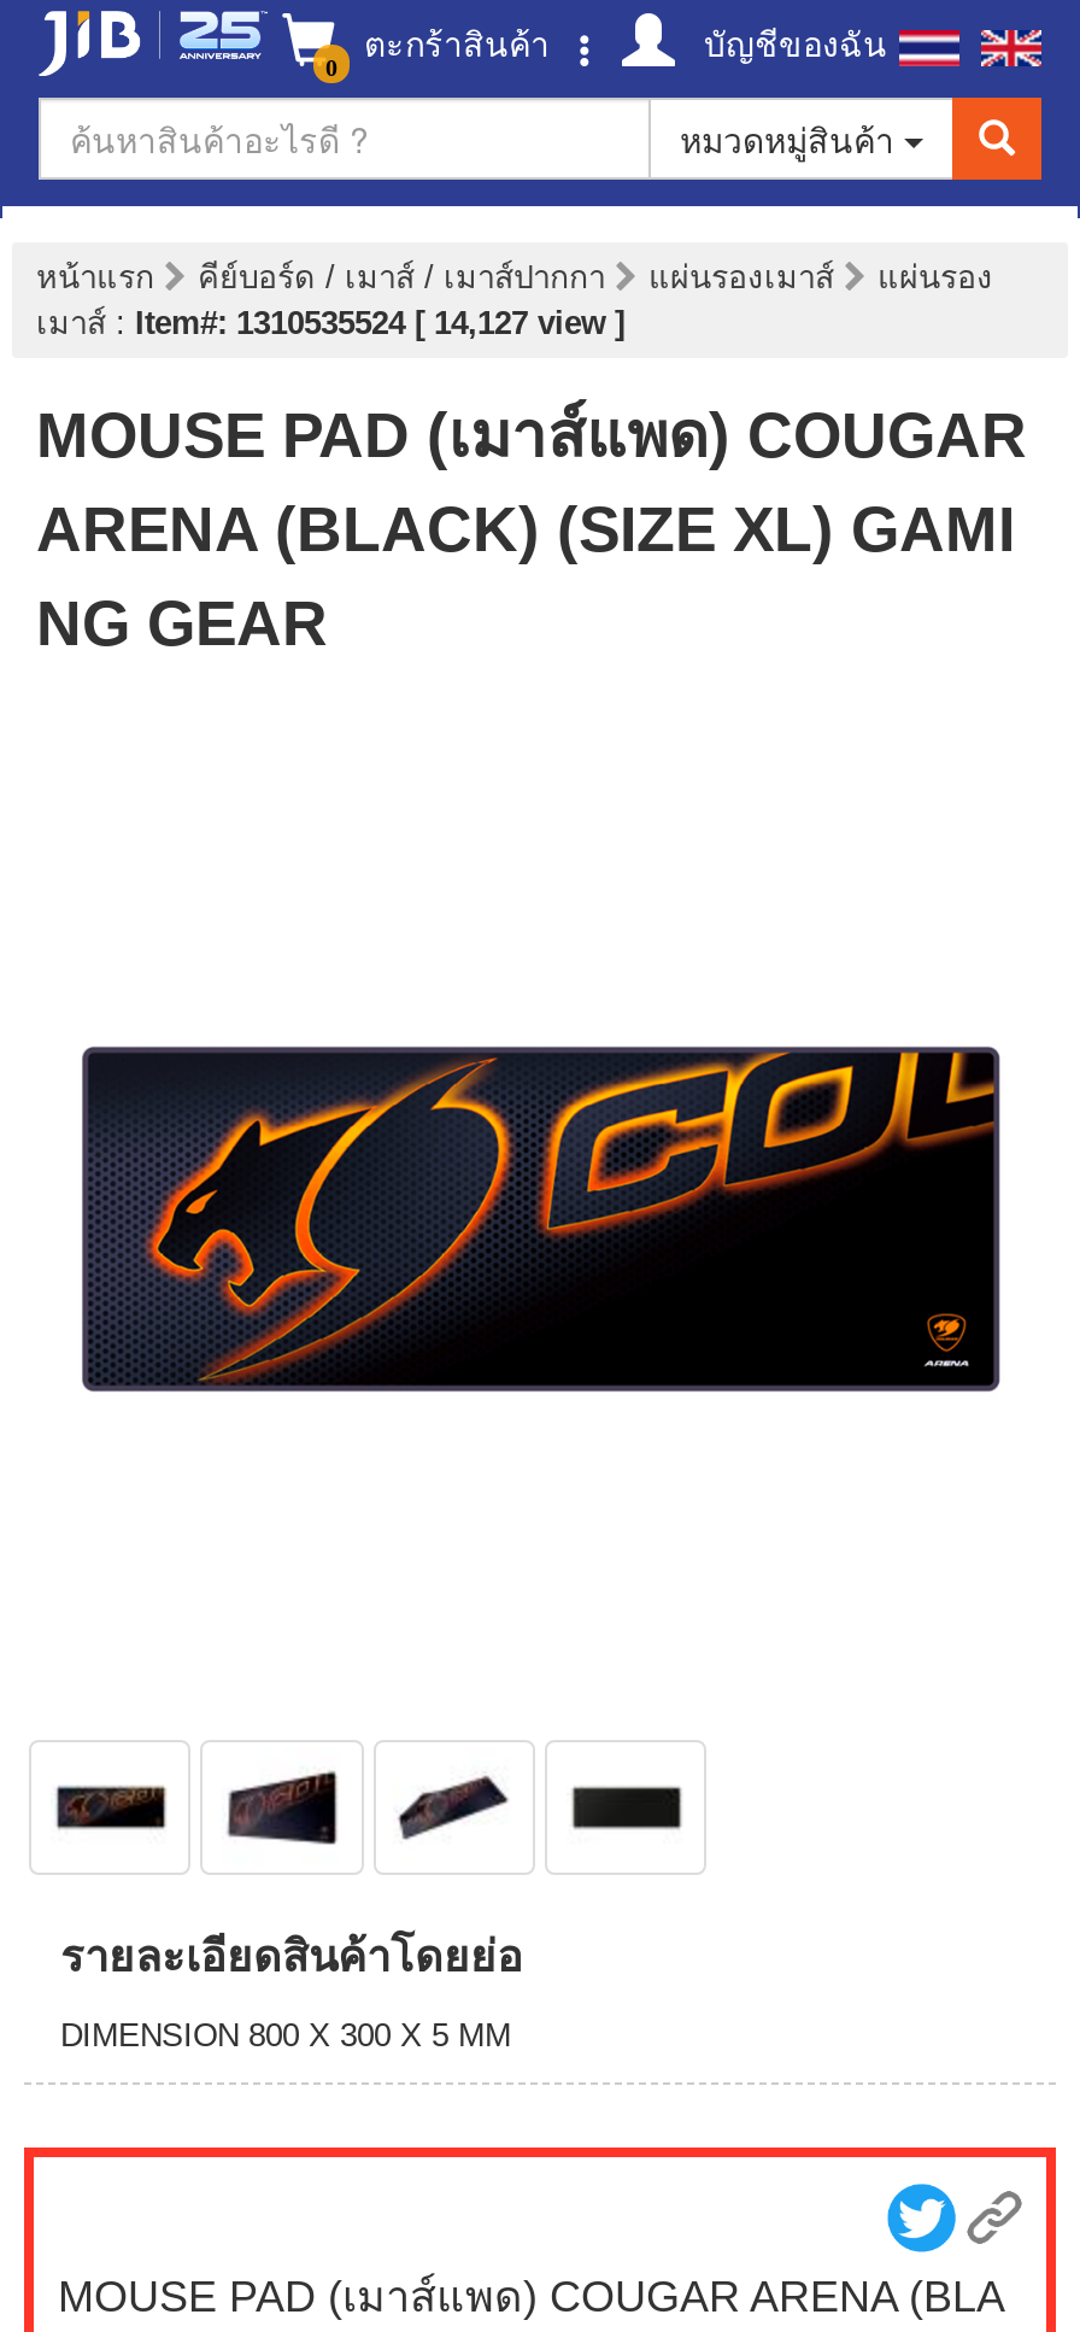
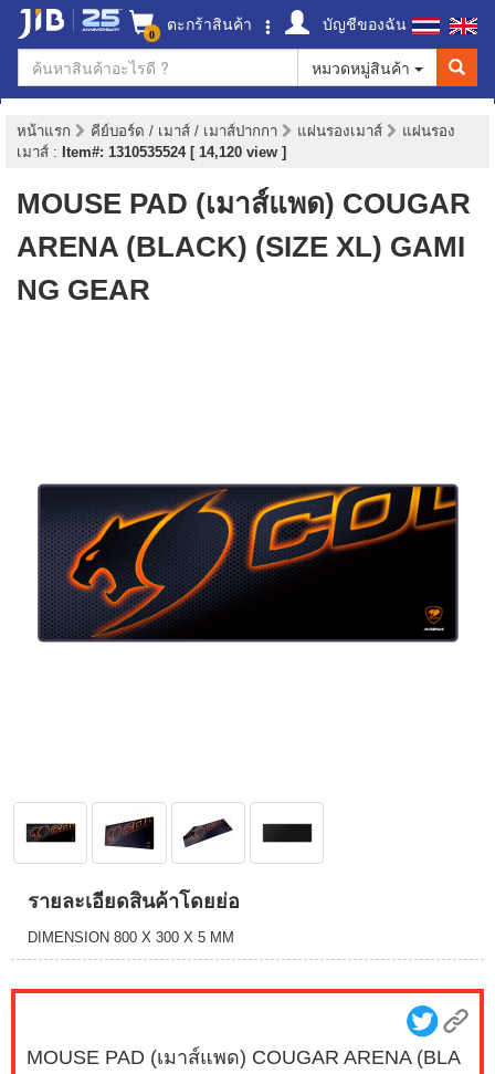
[36,305,624,341] เมาส์: Item#: 1310535524 [ 14,127 view ] -> [17,144,286,160] เมาส์: Item#: 1310535524 [ 14,120 view ]

